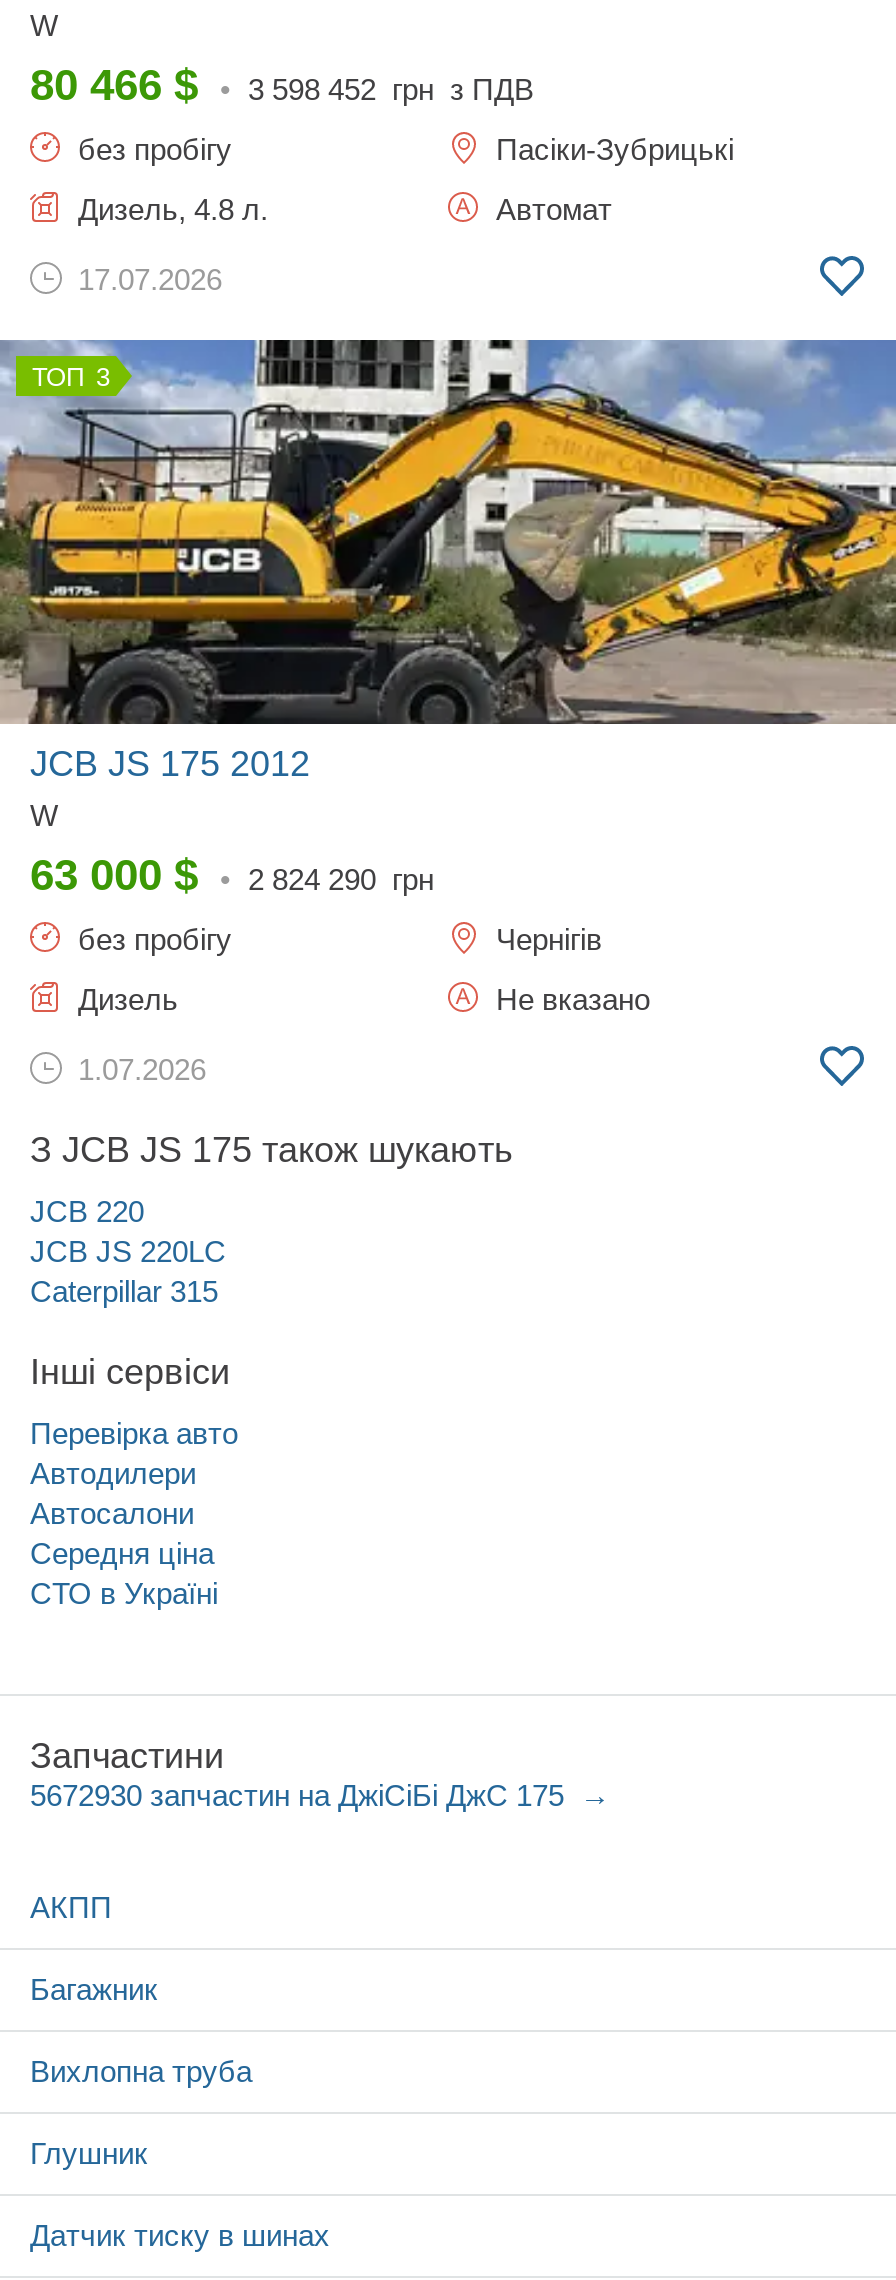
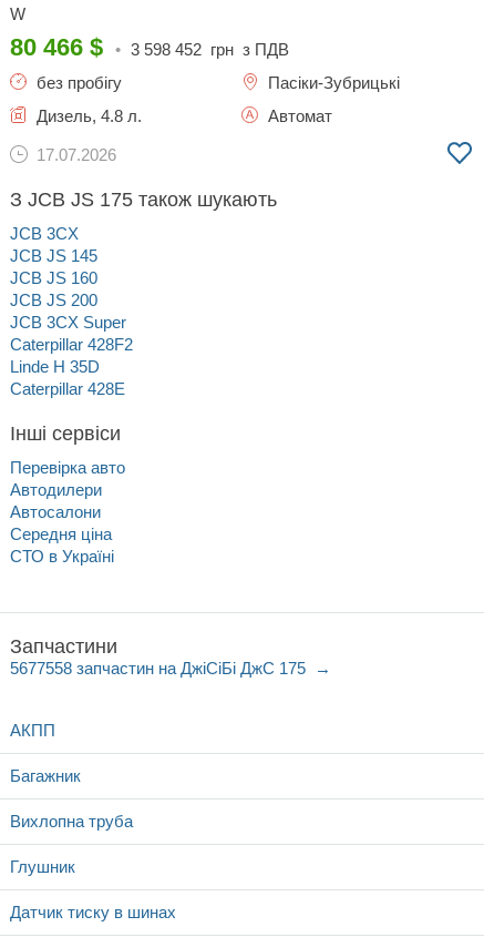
[6,338,890,726] [image] | 3 -> none
[30,744,650,1086] JCB JS 175 2012 | W | 63 000 $ • 2 824 290 грн | без пробігу | Чернігів | Дизель | Не вказано | 1.07.2026 -> none
moved [30,1130,512,1170] -> [10,189,277,211]: З JCB JS 175 також шукають
[30,1194,226,1308] JCB 220 | JCB JS 220LC | Caterpillar 315 -> [10,224,133,398] JCB 3CX | JCB JS 145 | JCB JS 160 | JCB JS 200 | JCB 3CX Super | Caterpillar 428F2 | Linde H 35D | Caterpillar 428E
[30,1778,572,1812] 5672930 запчастин на ДжіСіБі ДжС 175 -> [10,659,310,678] 5677558 запчастин на ДжіСіБі ДжС 175

